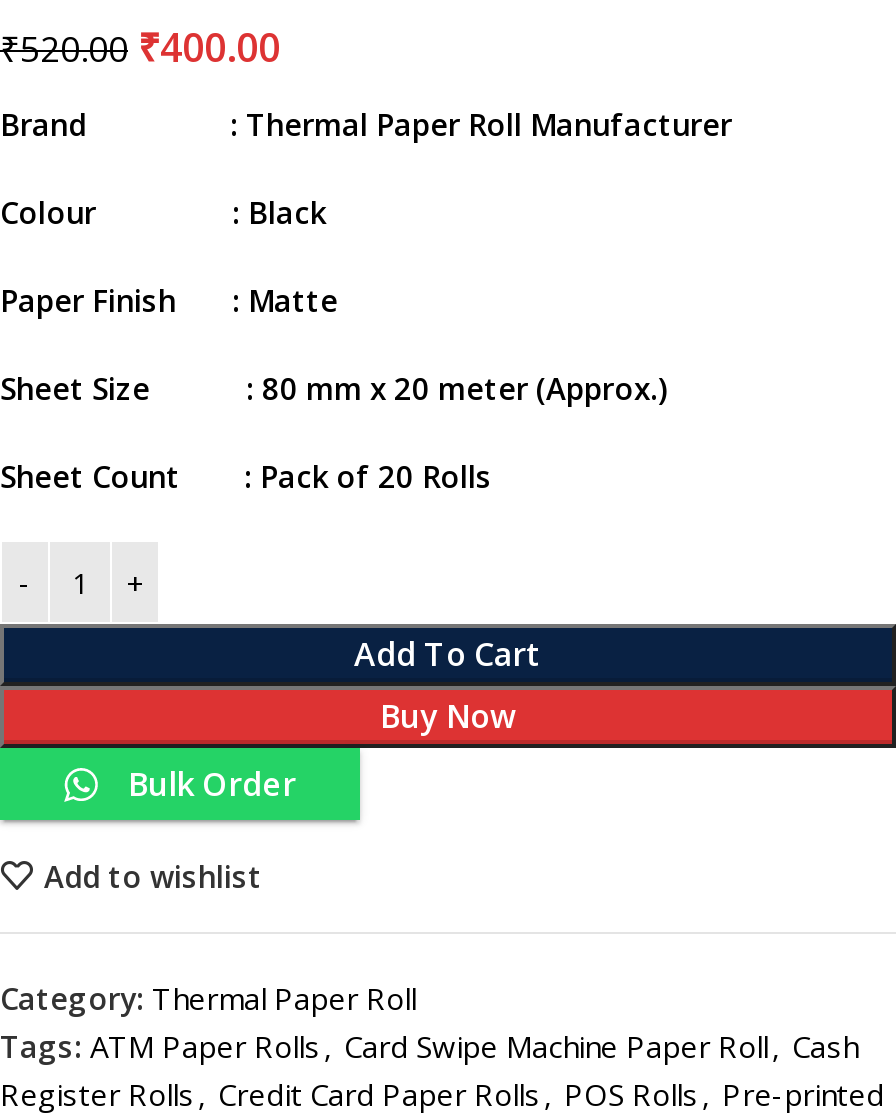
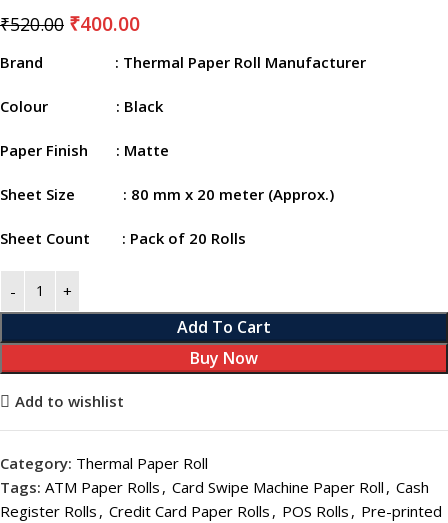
[128,762,296,806] Bulk Order -> none

